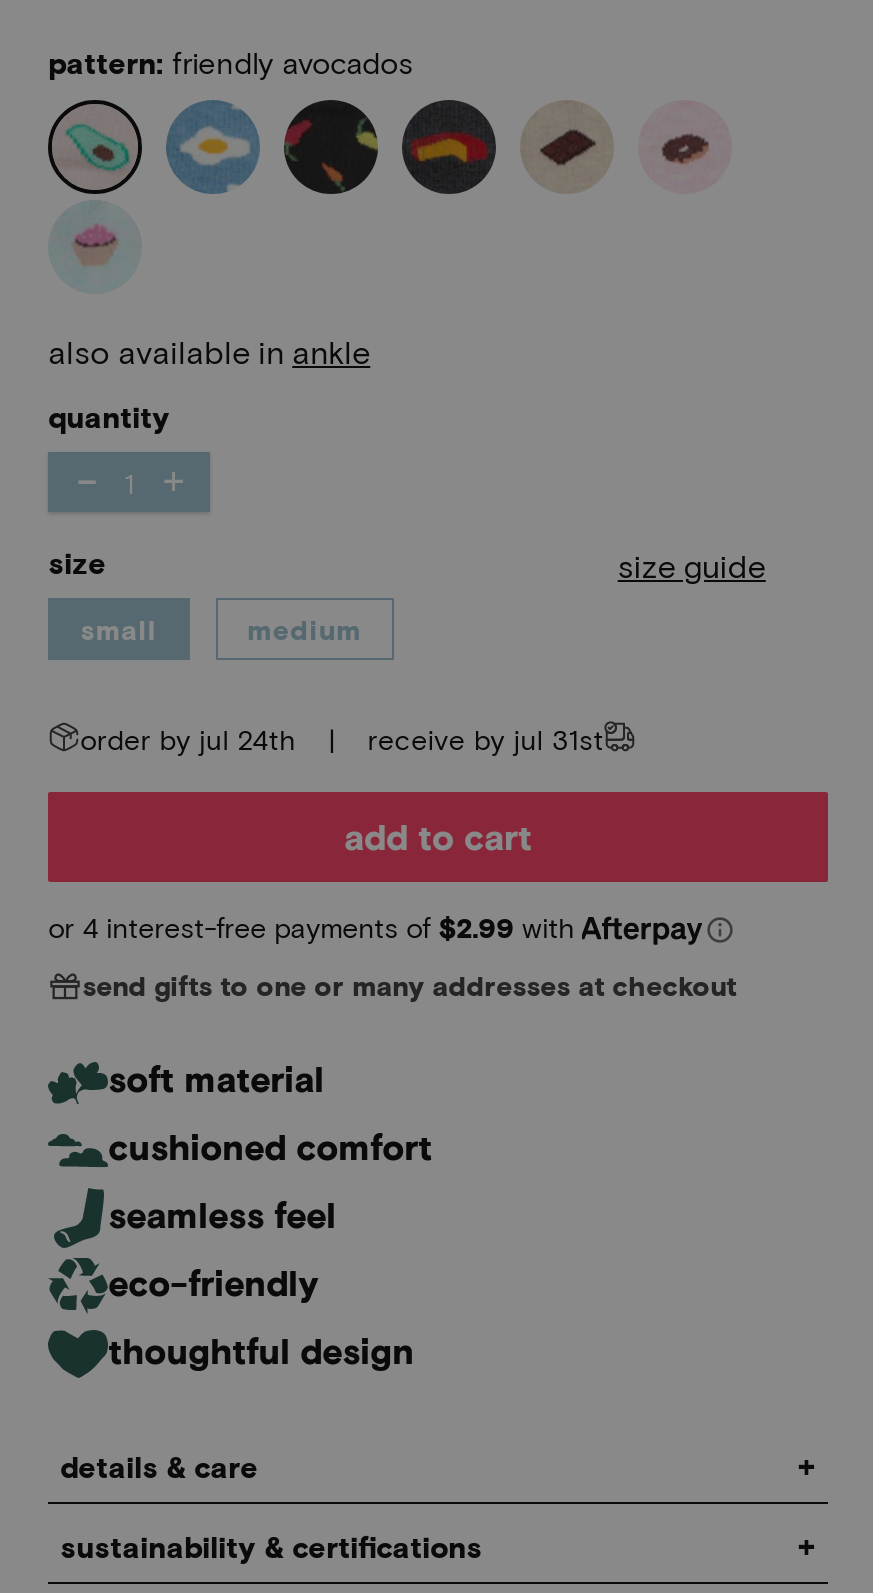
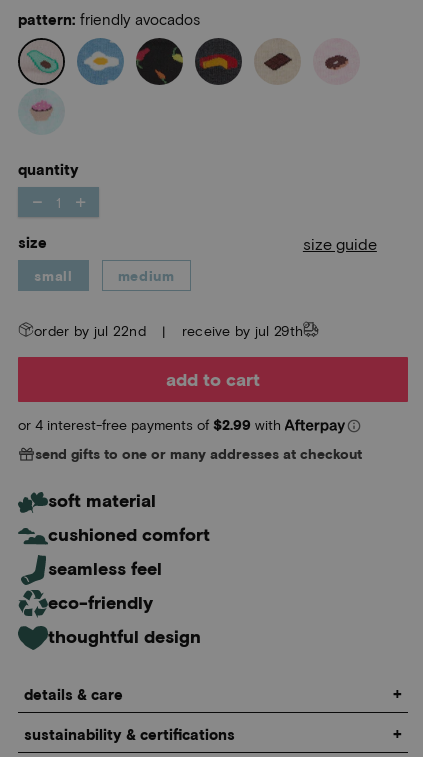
[48,332,370,370] also available in ankle -> none
[80,722,304,756] order by jul 24th -> [34,322,150,339] order by jul 22nd
[368,722,604,756] receive by jul 31st -> [182,322,303,339] receive by jul 29th

